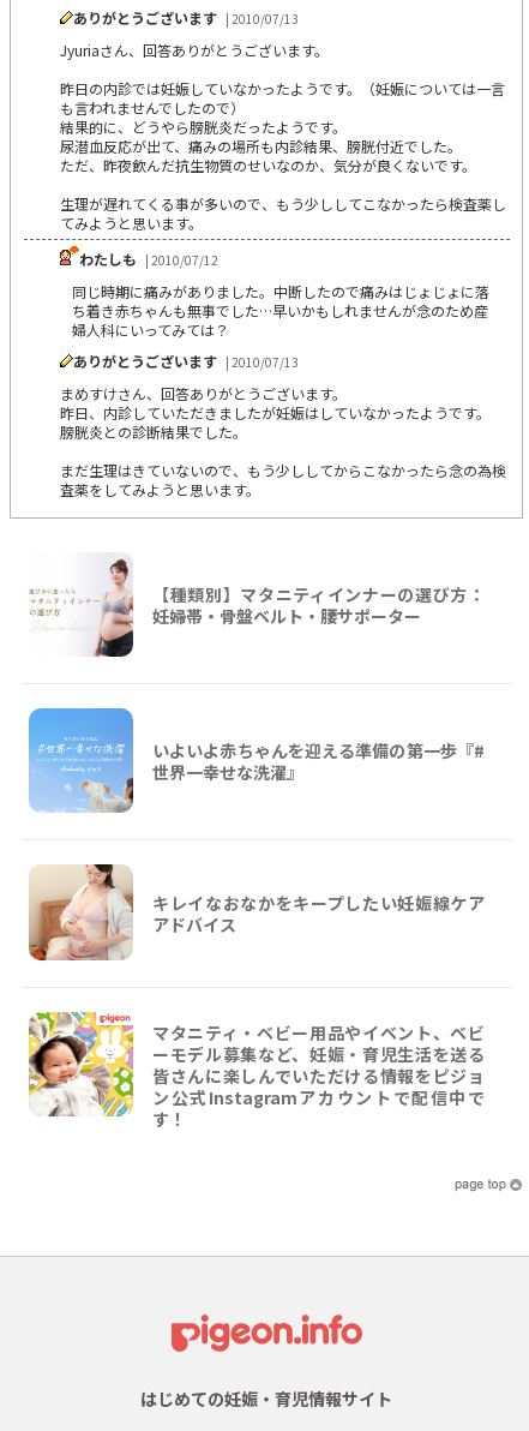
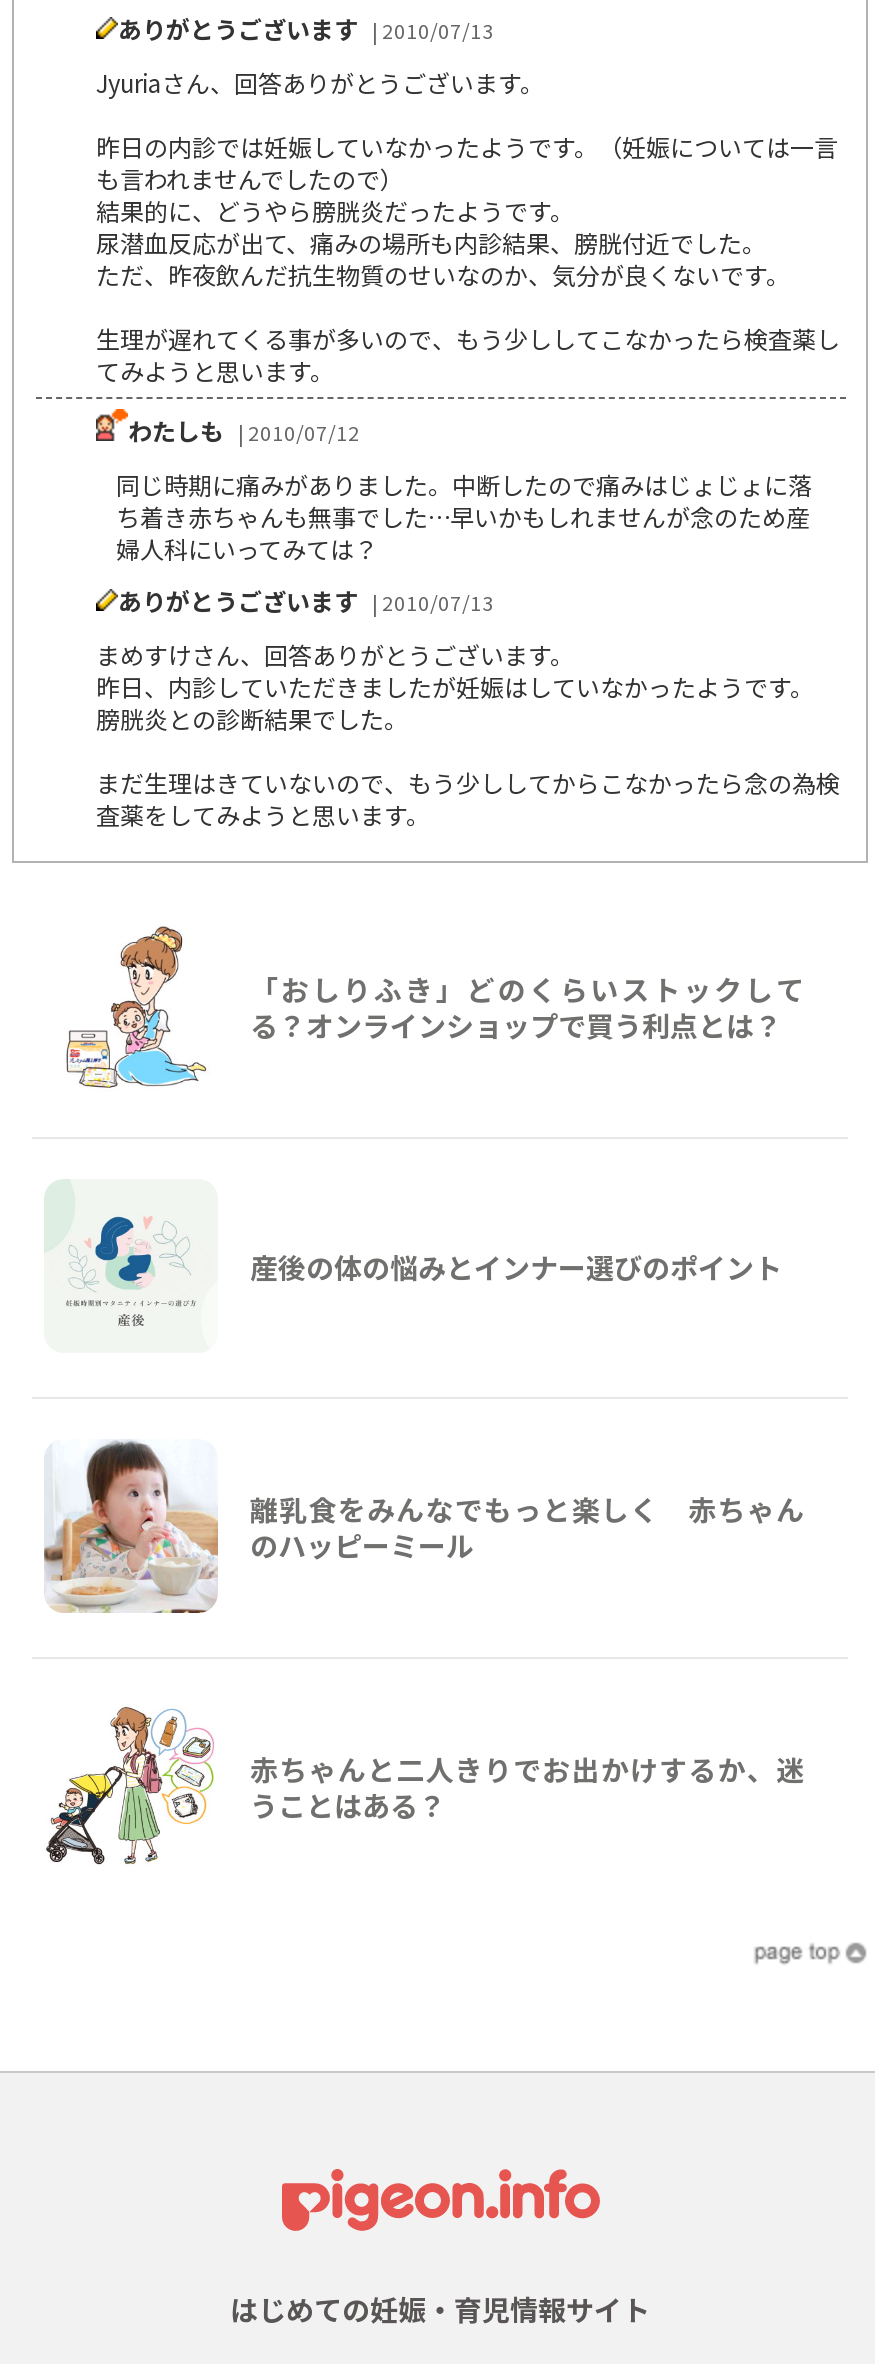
[29,553,485,658] [image] | 【種類別】マタニティインナーの選び方： | 妊婦帯・骨盤ベルト・腰サポーター -> [48,923,804,1091] [image] | 「おしりふき」どのくらいストックして | る？オンラインショップで買う利点とは？
[28,707,485,814] [image] | いよいよ赤ちゃんを迎える準備の第一歩『# | 世界一幸せな洗濯』 -> [44,1179,782,1333] [image] | 産後の体の悩みとインナー選びのポイント
[29,863,485,969] [image] | キレイなおなかをキープしたい妊娠線ケア | アドバイス -> [44,1439,804,1615] [image] | 離乳食をみんなでもっと楽しく 赤ちゃん | のハッピーミール
[28,1011,485,1130] [image] | マタニティ・ベビー用品やイベント、ベビ | ーモデル募集など、妊娠・育児生活を送る | 皆さんに楽しんでいただける情報をピジョ | ン公式Instagramアカウントで配信中で | す！ -> [44,1685,804,1867] [image] | 赤ちゃんと二人きりでお出かけするか、迷 | うことはある？

